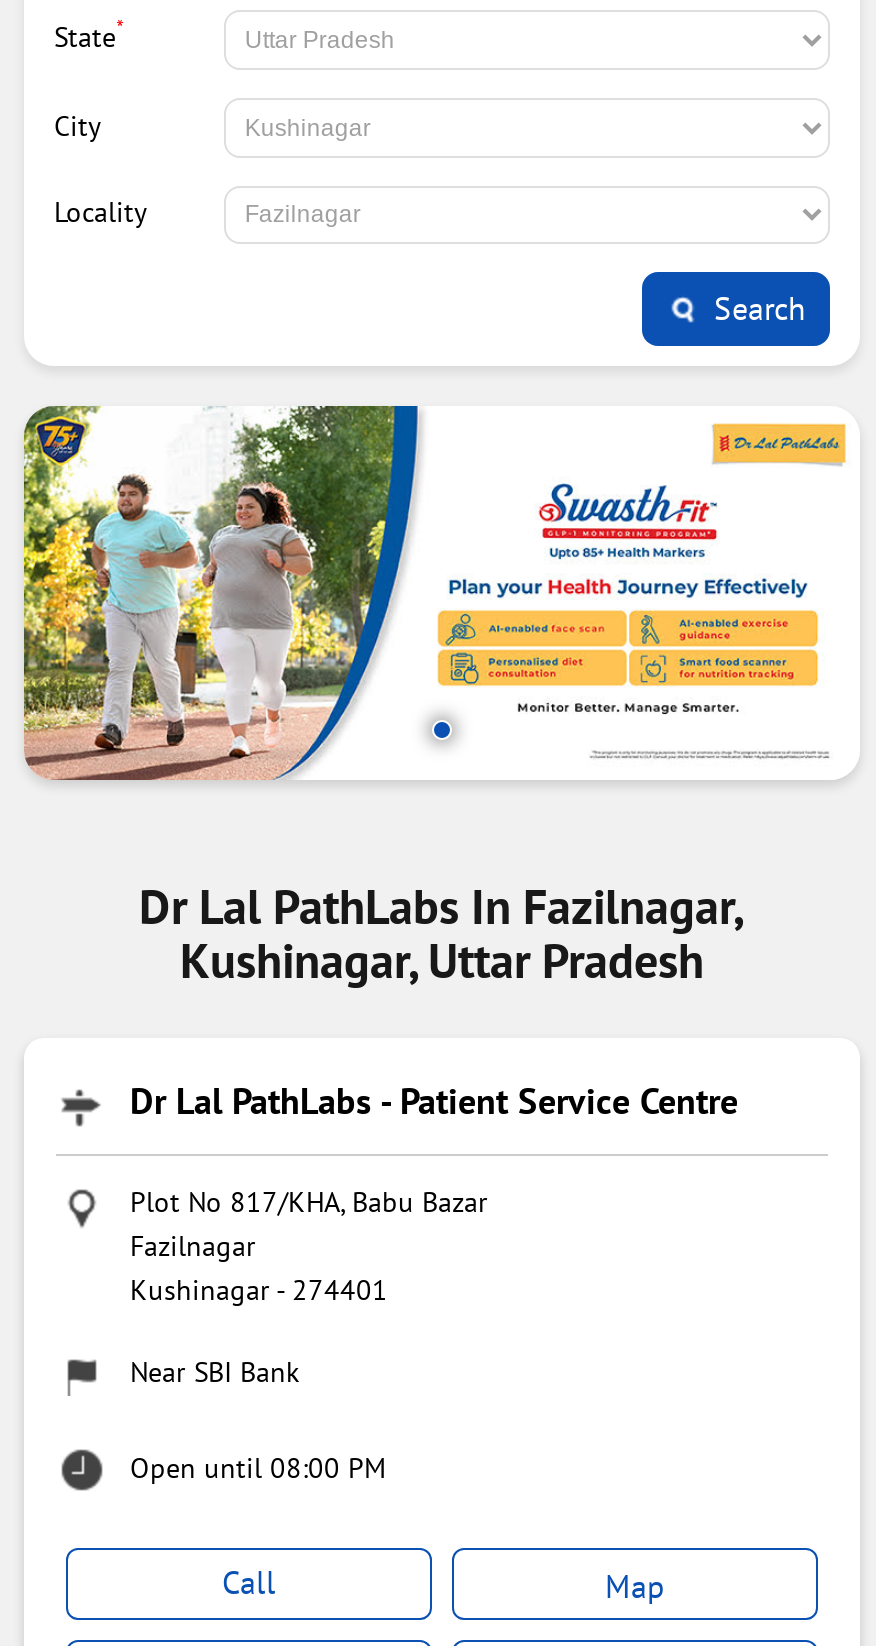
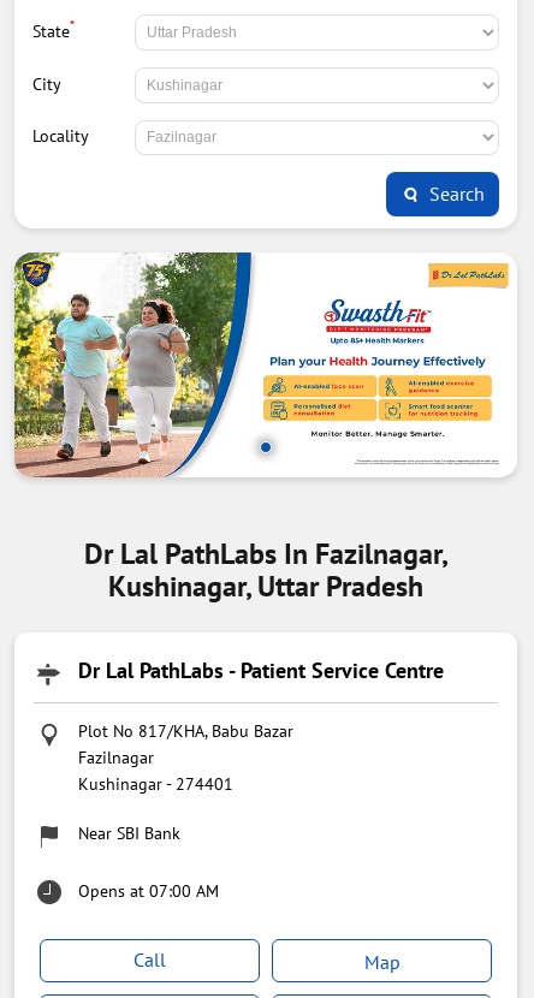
[130,1451,386,1487] Open until 08:00 PM -> [78,881,219,902] Opens at 07:00 AM

